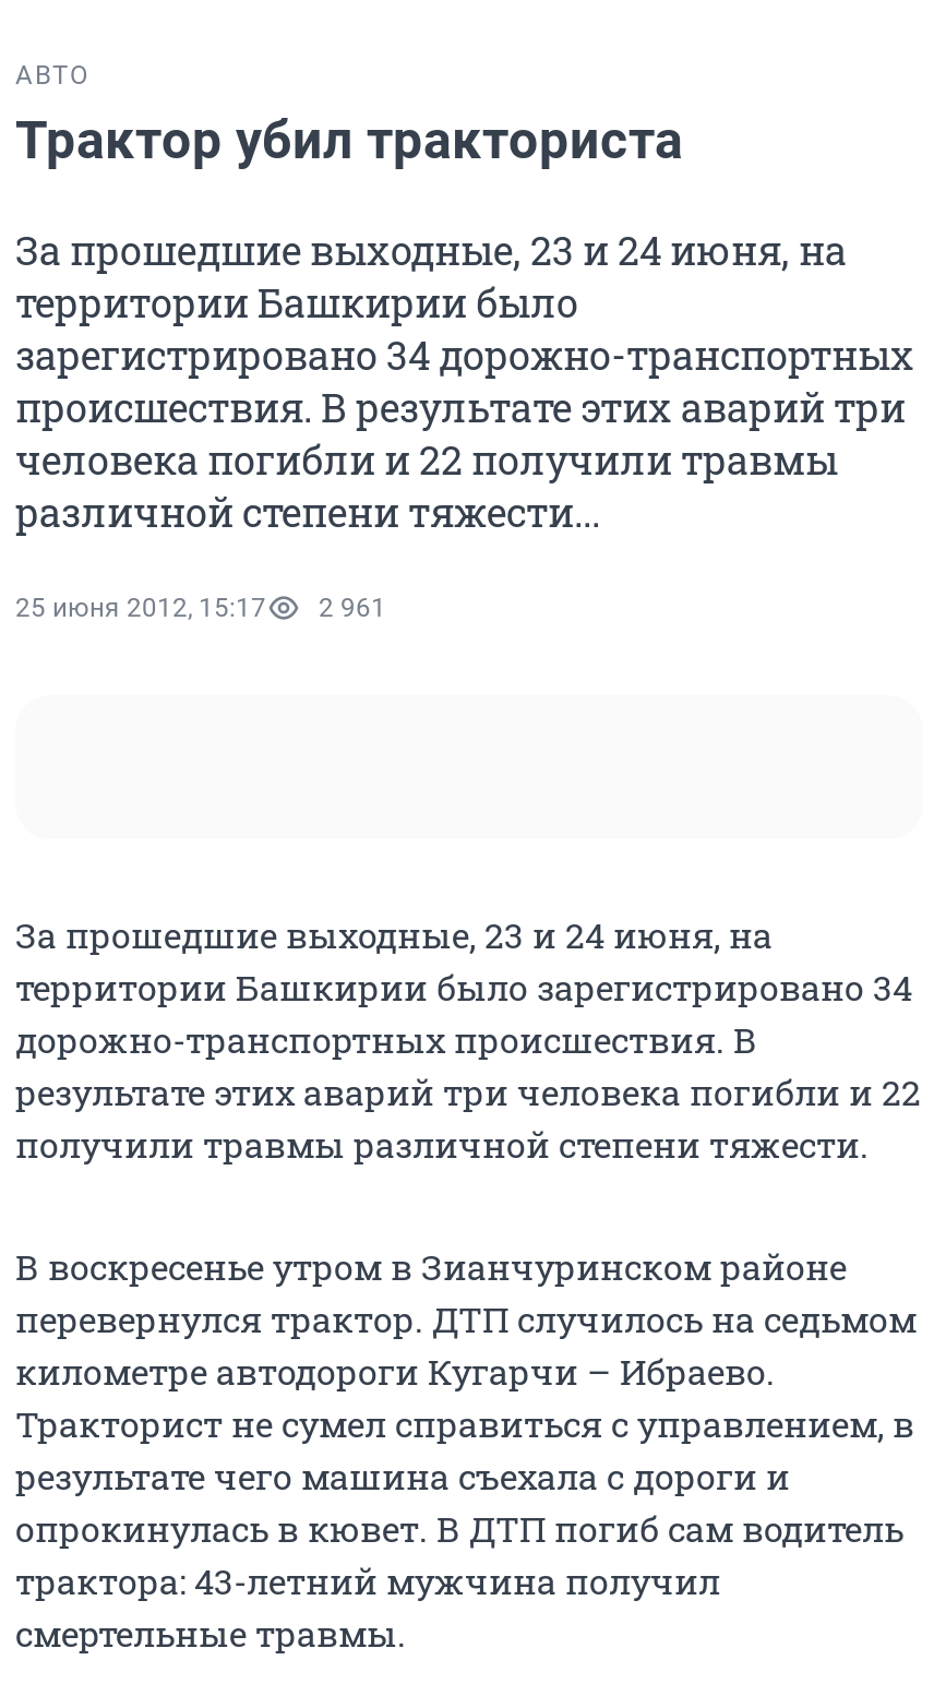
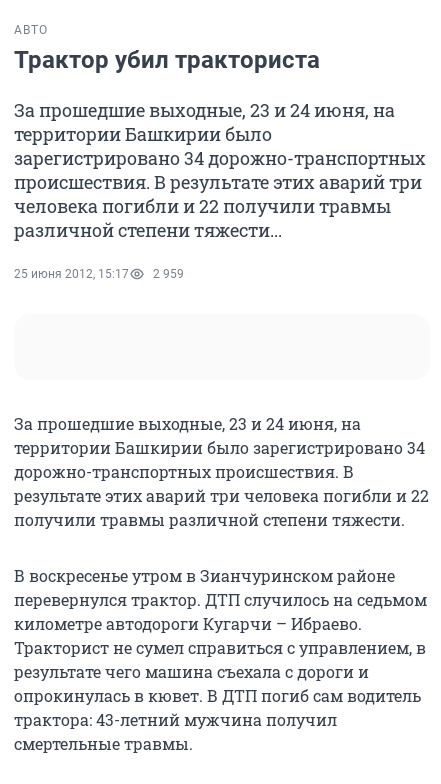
[15,593,386,623] 25 июня 2012, 15:17 2 961 -> [14,267,184,281] 25 июня 2012, 15:17 2 959

